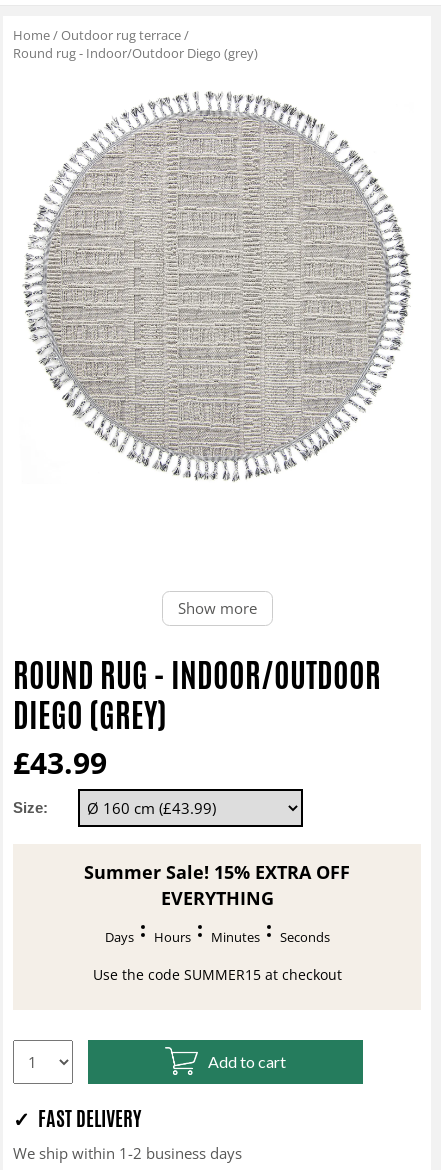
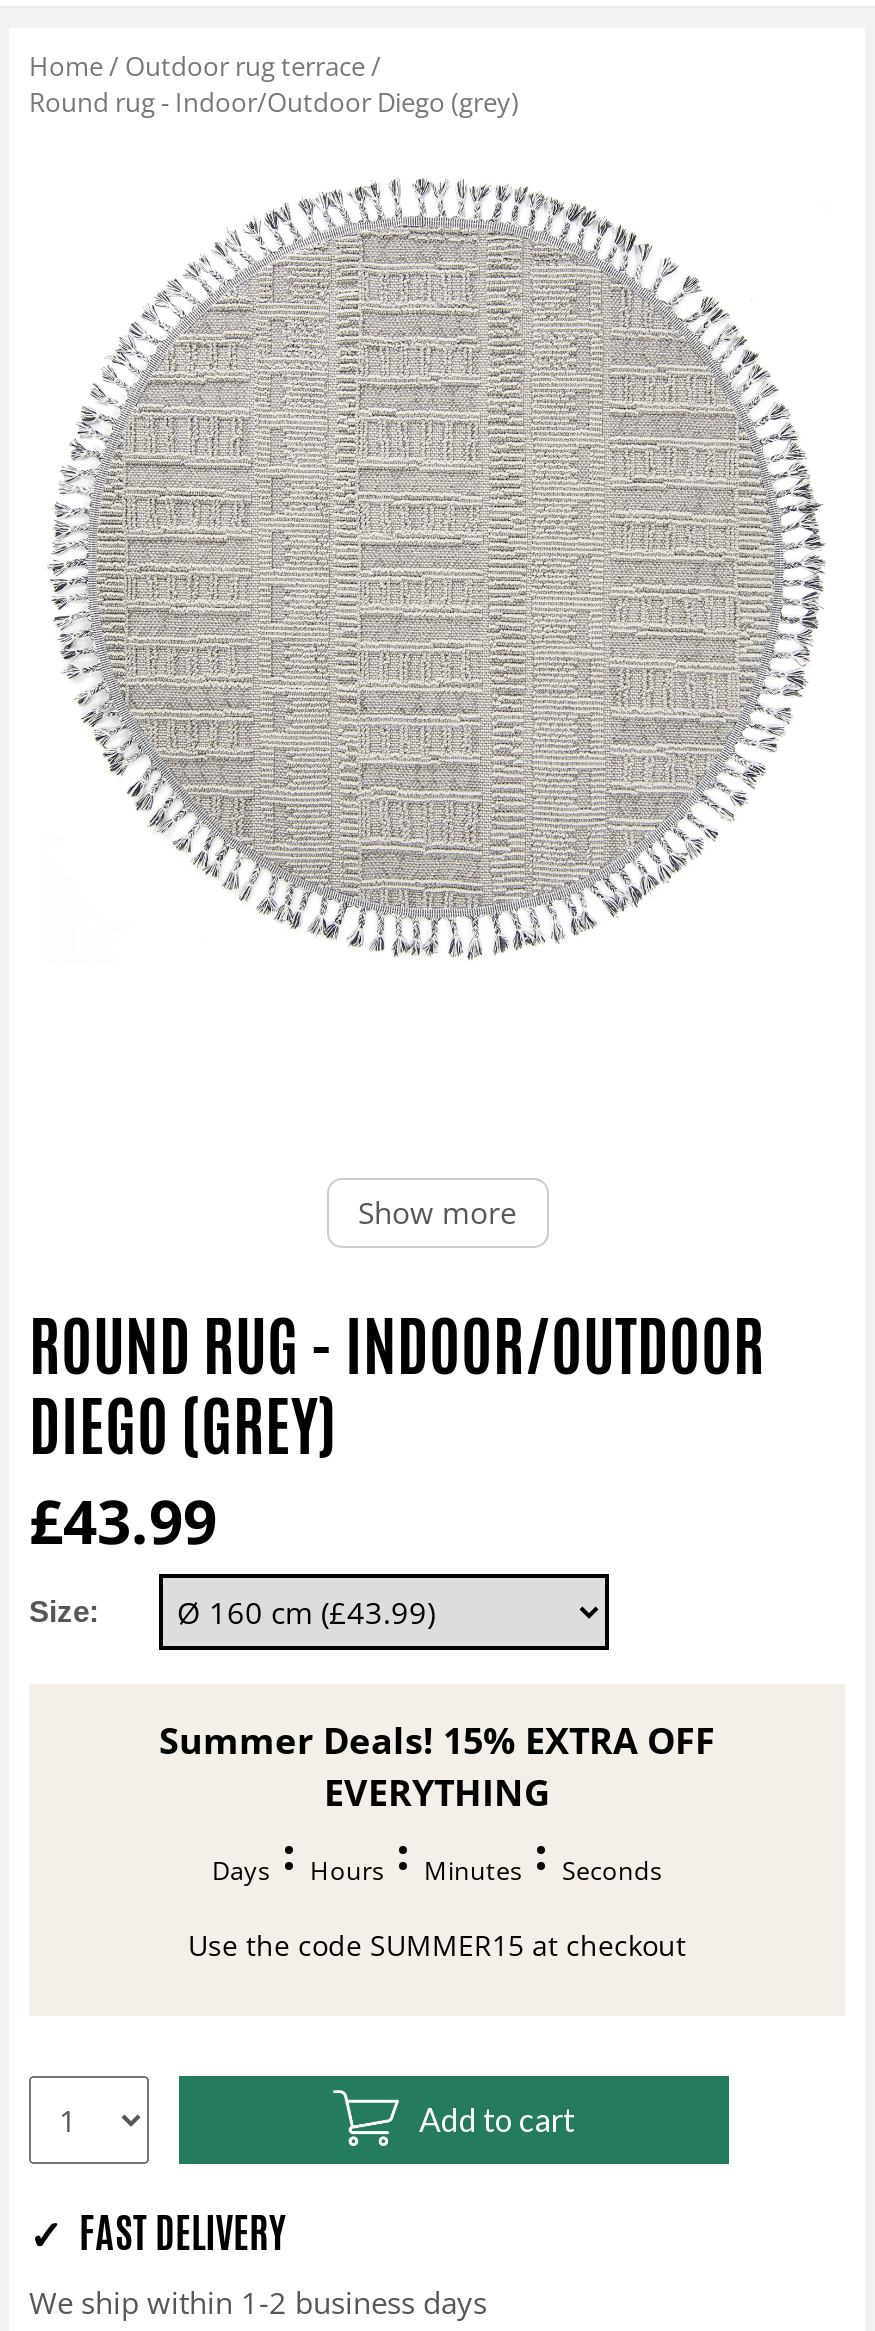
[84,860,350,884] Summer Sale! 15% EXTRA OFF -> [159,1716,715,1764] Summer Deals! 15% EXTRA OFF

